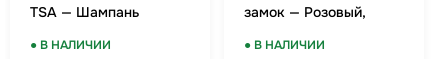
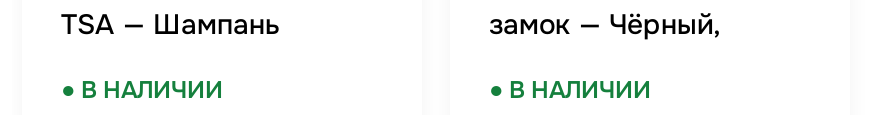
[243,3,365,21] замок — Розовый, -> [489,6,721,42] замок — Чёрный,

